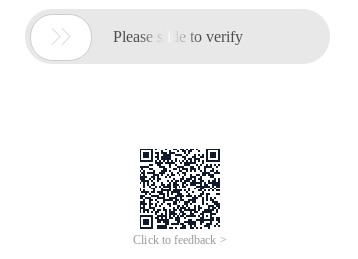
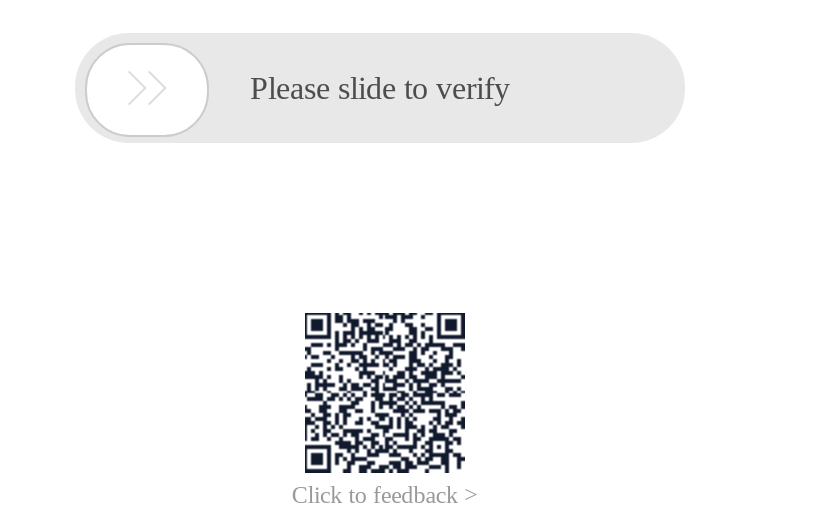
[140,149,221,230] [image] -> [303,311,467,475] [image]

